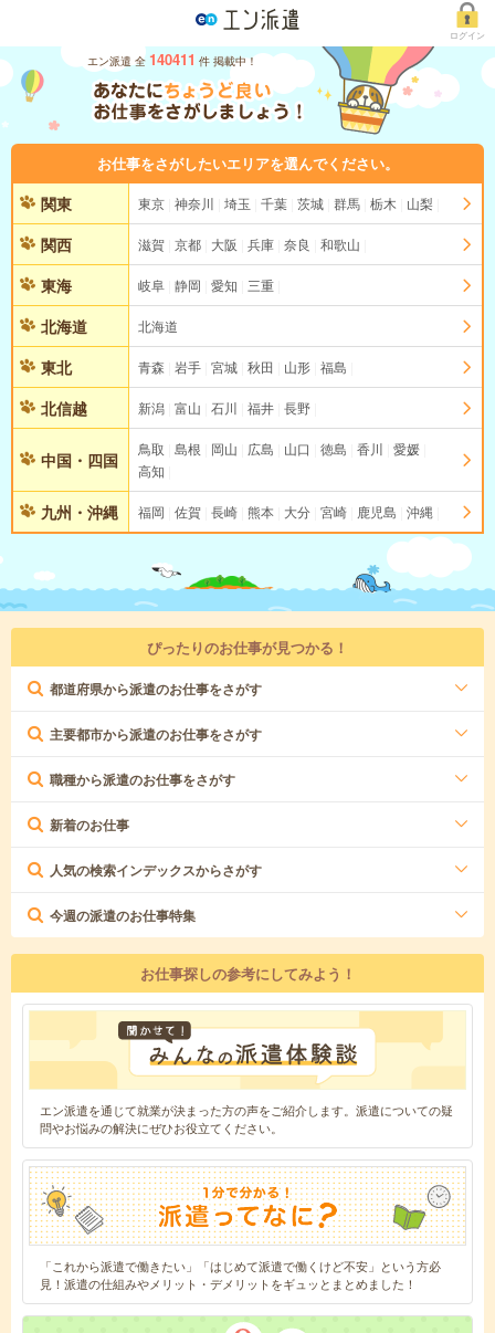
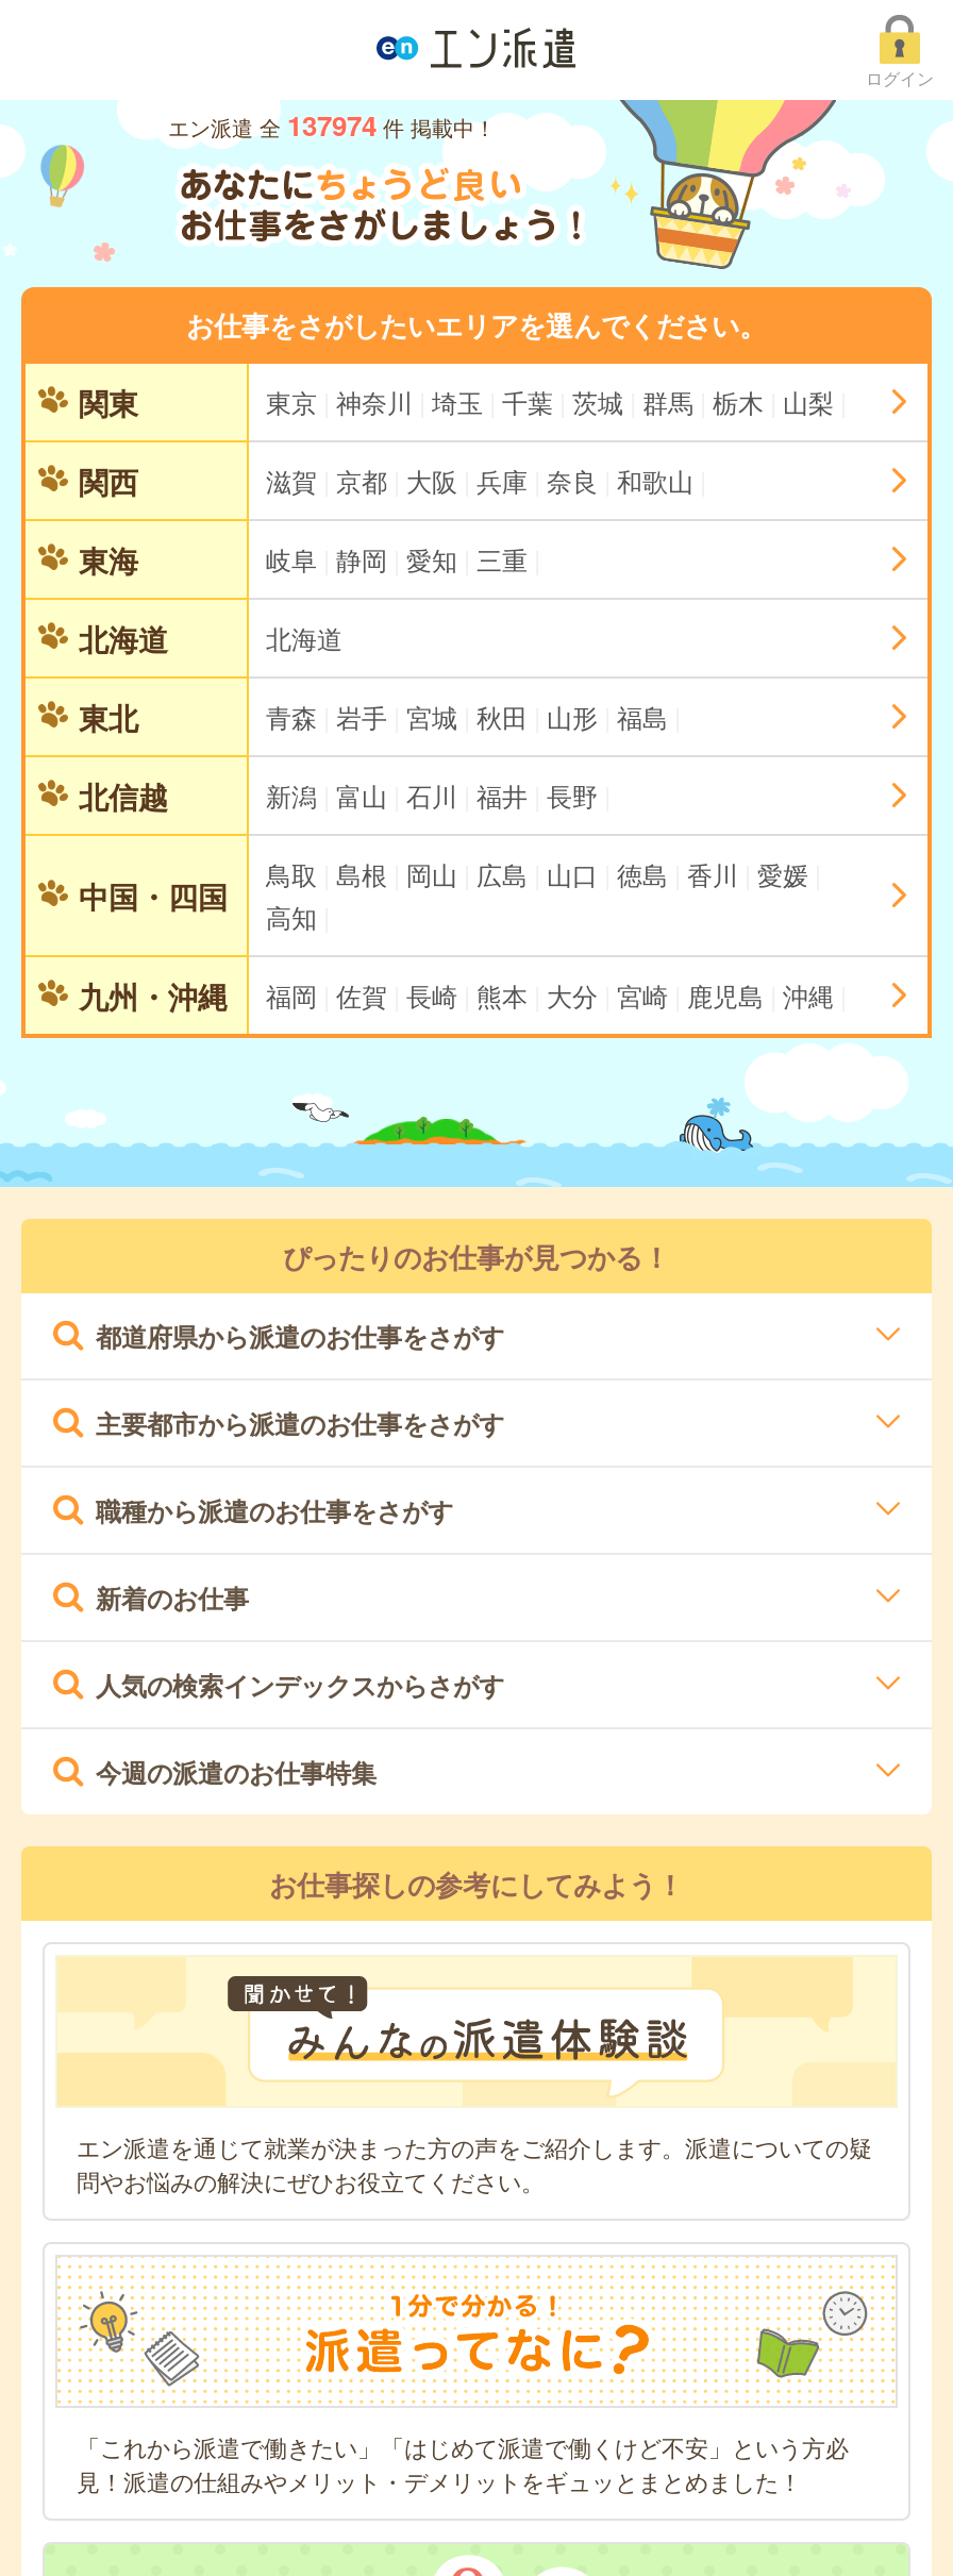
[87,49,257,70] エン派遣 全 140411 件 掲載中！ -> [168,105,496,146] エン派遣 全 137974 件 掲載中！

